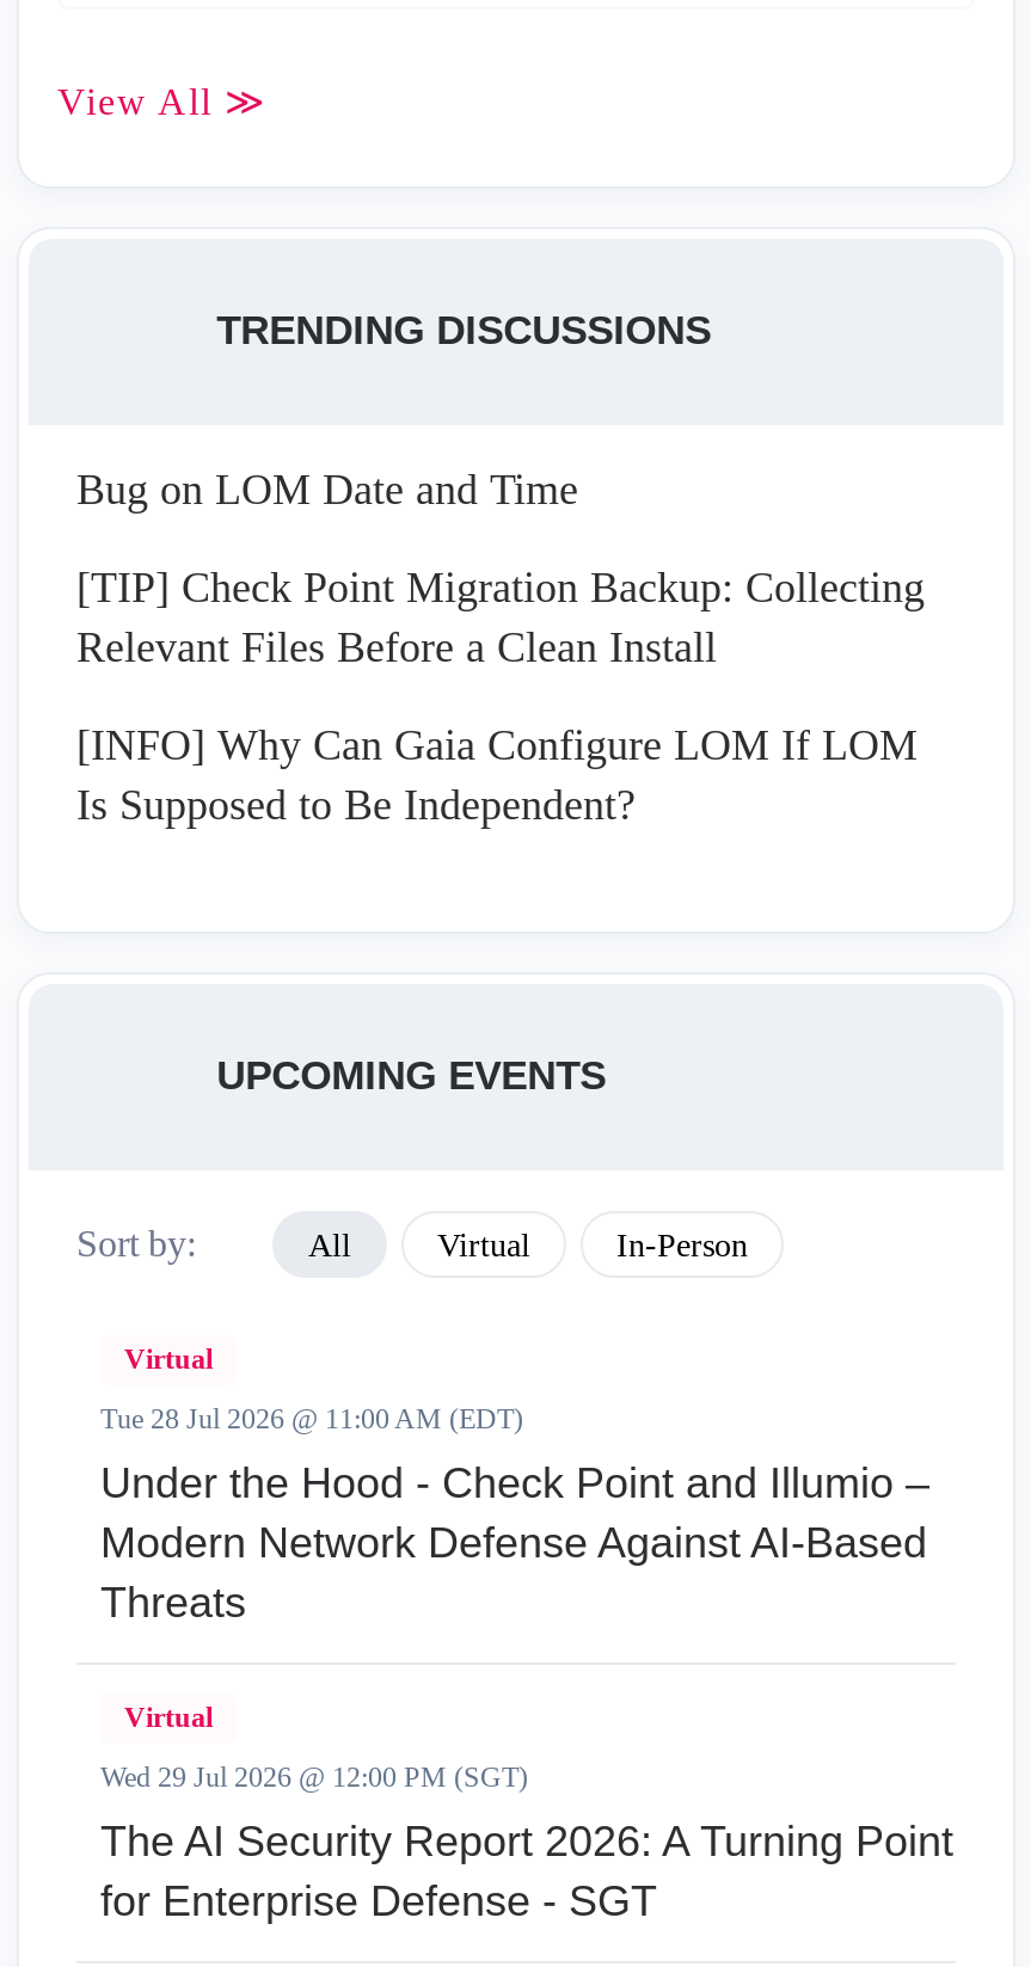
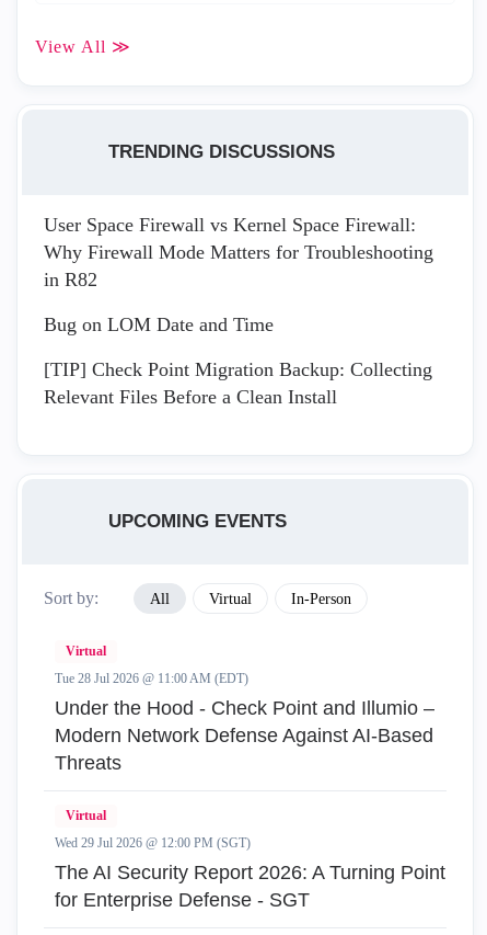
none -> [44,214,433,290] User Space Firewall vs Kernel Space Firewall: | Why Firewall Mode Matters for Troubleshooting | in R82
moved [76,466,925,671] -> [44,313,432,408]: Bug on LOM Date and Time | [TIP] Check Point Migration Backup: Collecting | Relevant Files Before a Clean Install
[76,721,918,829] [INFO] Why Can Gaia Configure LOM If LOM | Is Supposed to Be Independent? -> none

